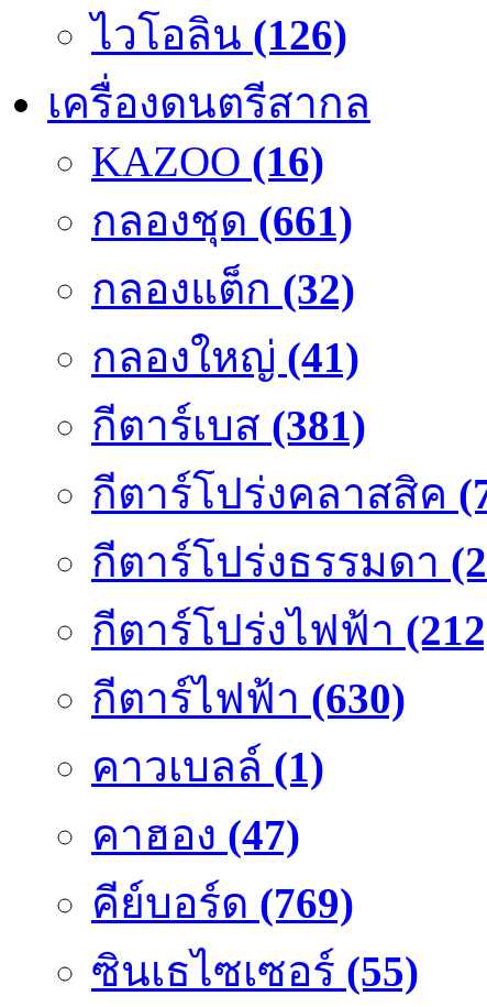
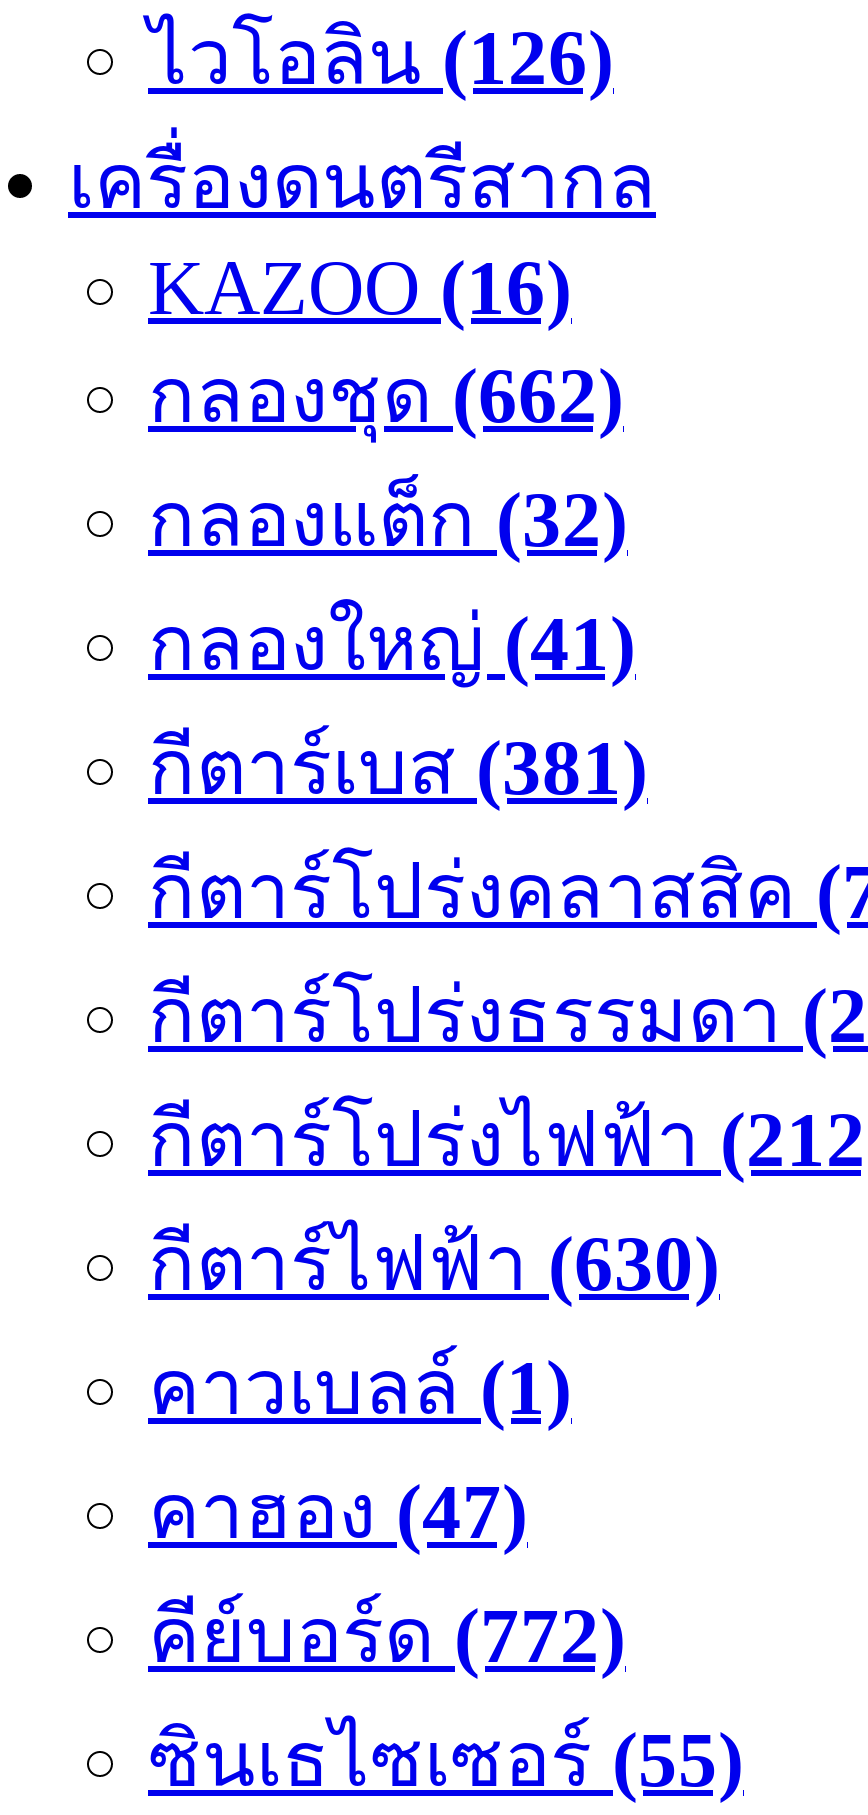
[91,197,353,244] กลองชุด(661) -> [148,352,624,438] กลองชุด(662)
[91,879,354,927] คีย์บอร์ด(769) -> [148,1592,626,1678] คีย์บอร์ด(772)

